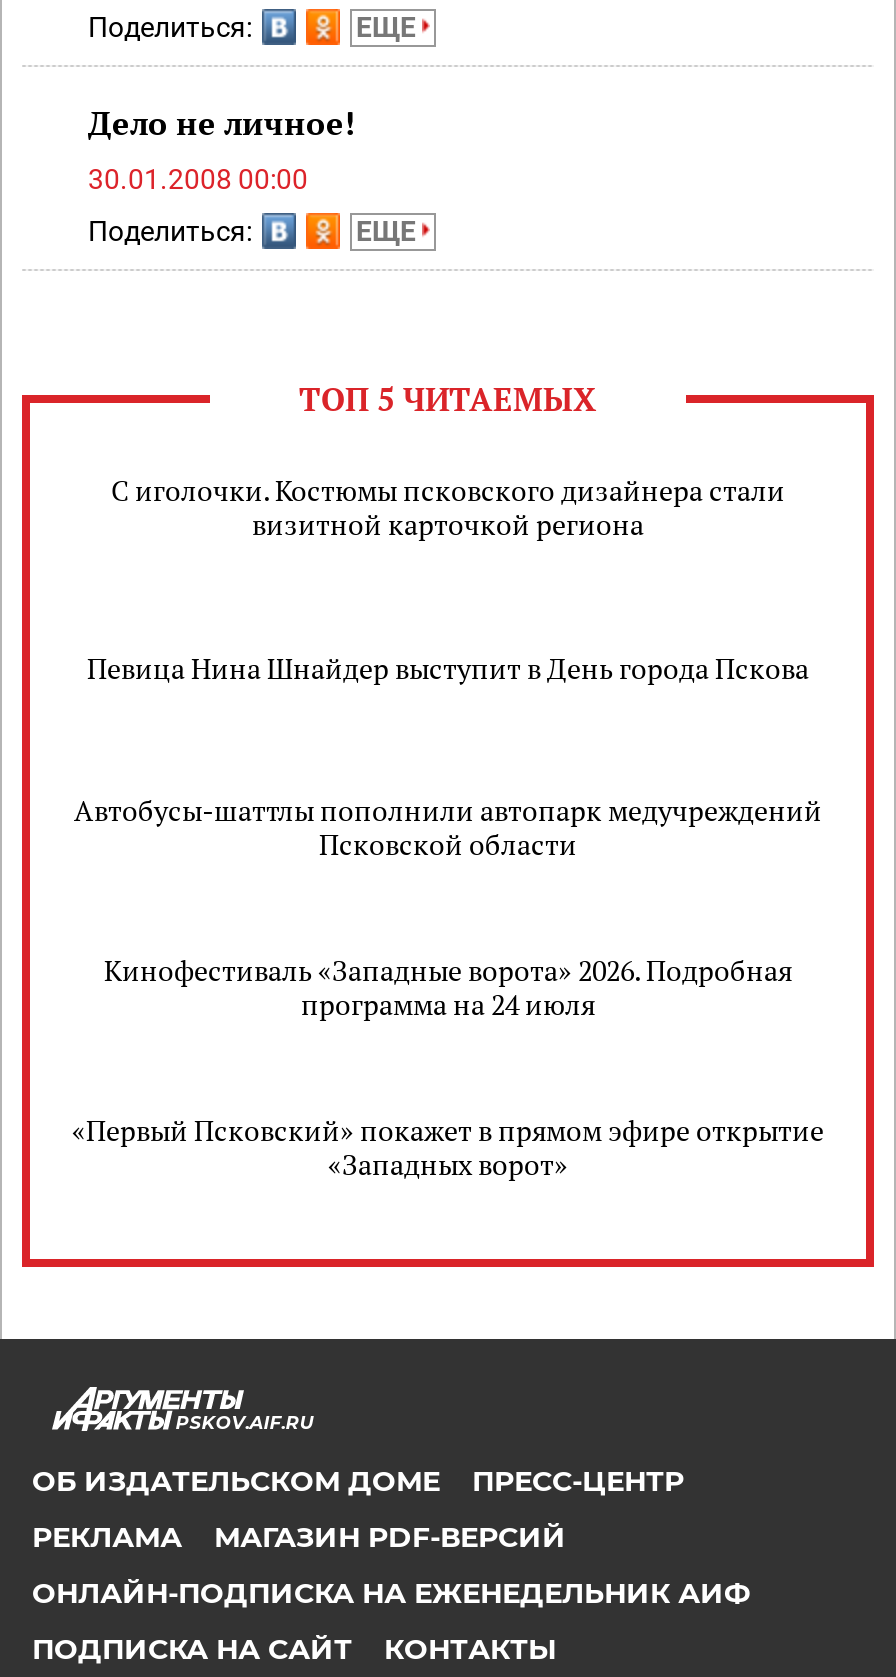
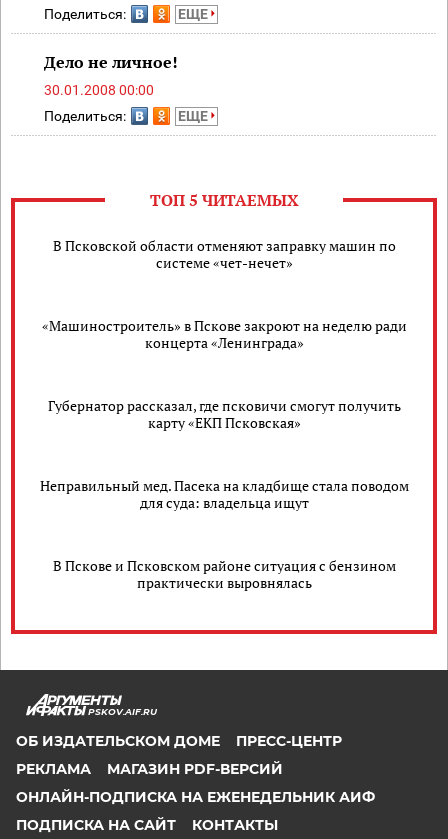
[111,471,785,543] С иголочки. Костюмы псковского дизайнера стали | визитной карточкой региона -> [52,236,395,272] В Псковской области отменяют заправку машин по | системе «чет-нечет»
[87,648,809,686] Певица Нина Шнайдер выступит в День города Пскова -> [41,316,406,352] «Машиностроитель» в Пскове закроют на неделю ради | концерта «Ленинграда»
[74,791,822,863] Автобусы-шаттлы пополнили автопарк медучреждений | Псковской области -> [47,396,400,432] Губернатор рассказал, где псковичи смогут получить | карту «ЕКП Псковская»
[104,951,792,1023] Кинофестиваль «Западные ворота» 2026. Подробная | программа на 24 июля -> [39,476,408,512] Неправильный мед. Пасека на кладбище стала поводом | для суда: владельца ищут
[72,1111,824,1183] «Первый Псковский» покажет в прямом эфире открытие | «Западных ворот» -> [52,556,395,592] В Пскове и Псковском районе ситуация с бензином | практически выровнялась

